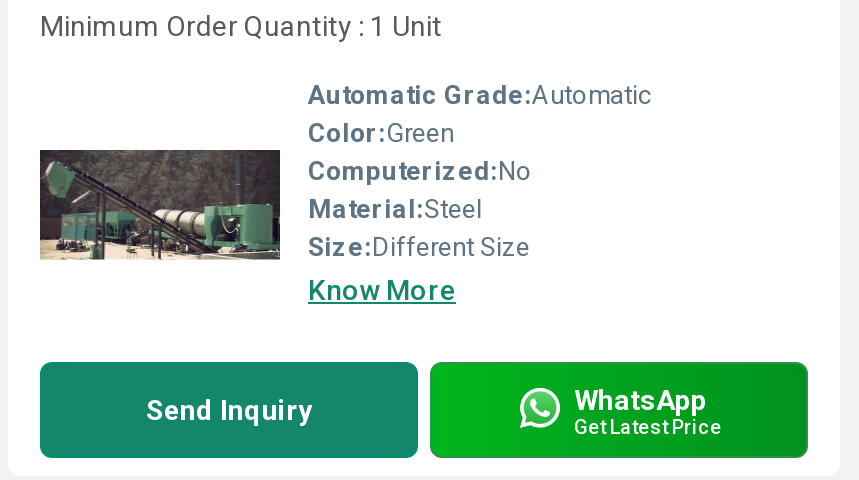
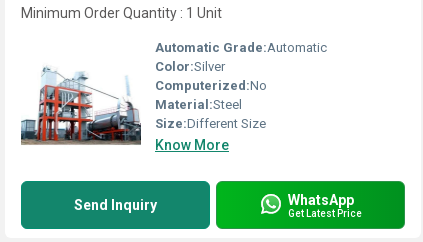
[38,118,454,290] [image] | Color:Green -> [20,59,225,146] [image] | Color:Silver

